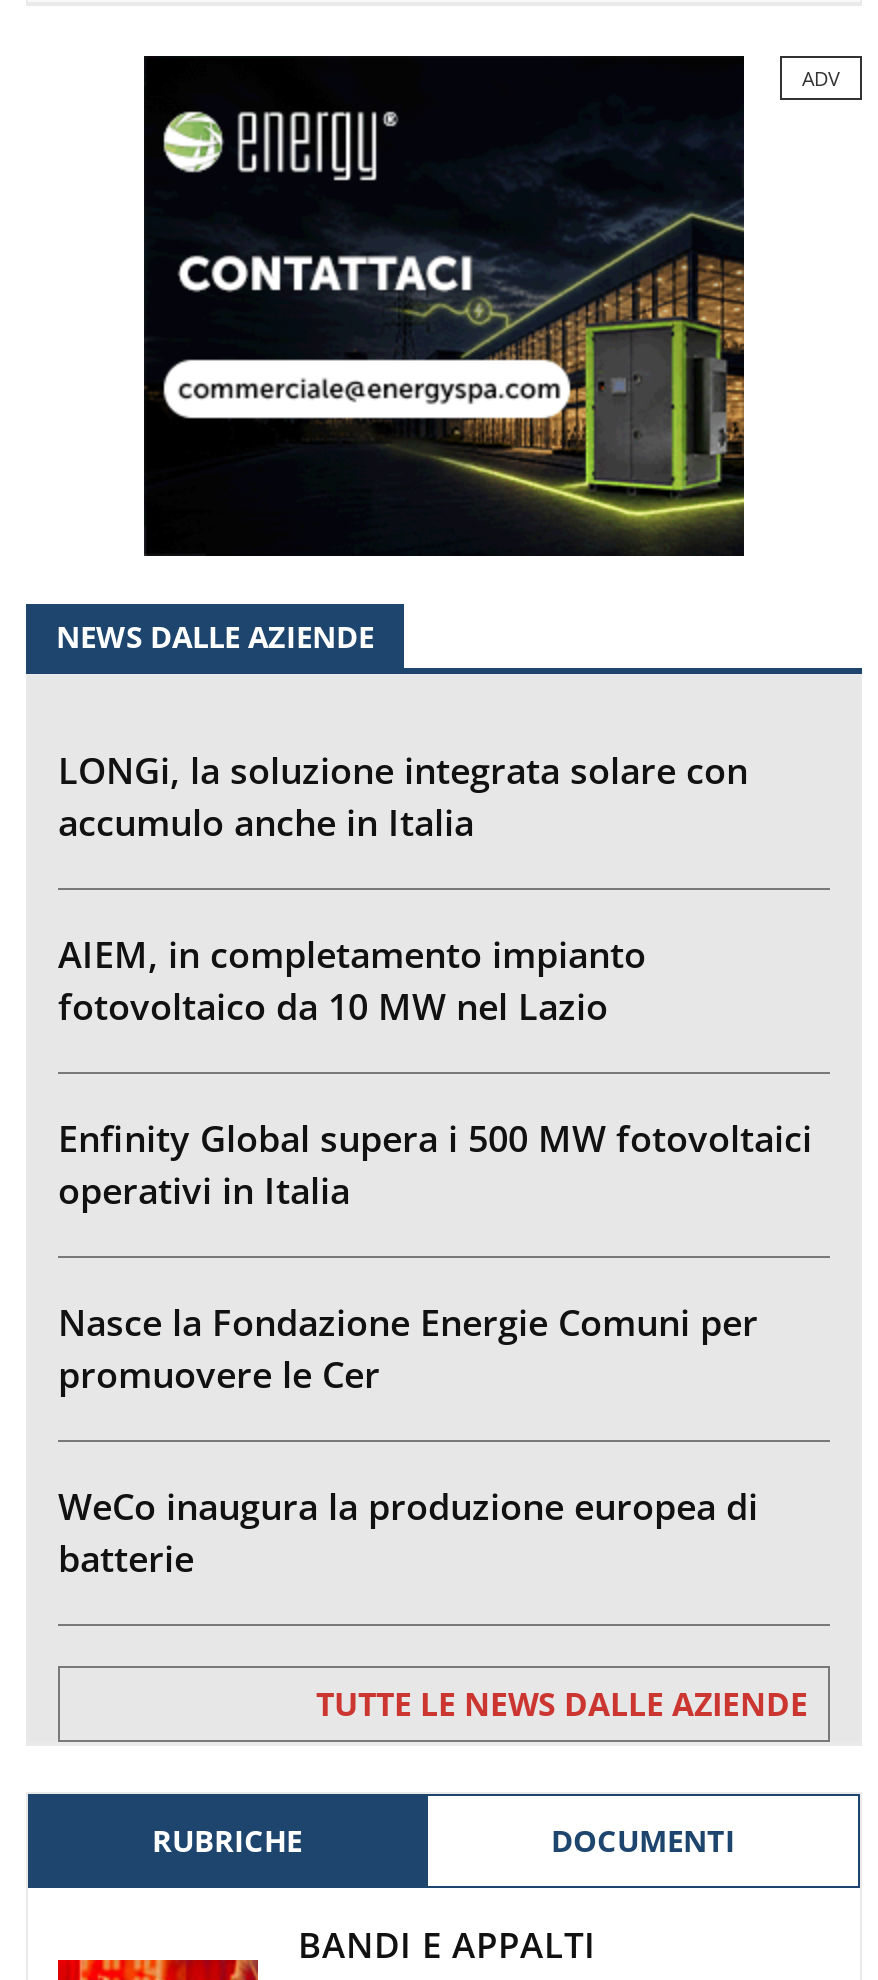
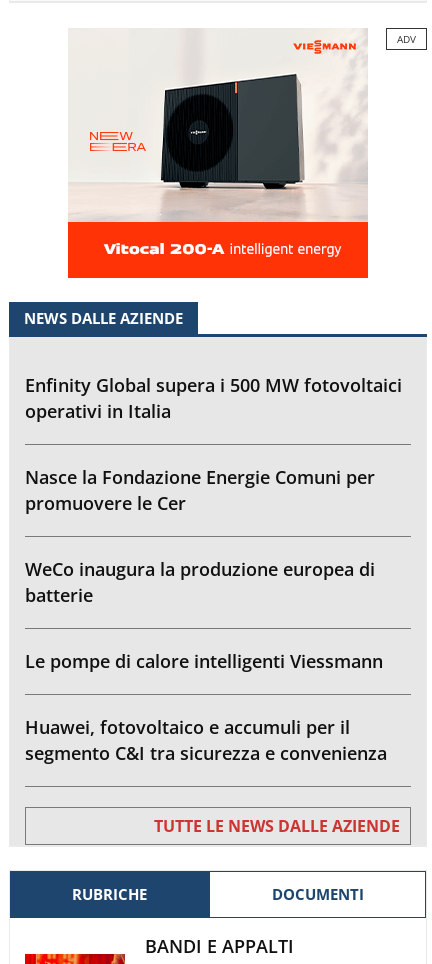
[142,54,746,558] [image] -> [67,28,369,279] [image]
[58,745,748,1029] LONGi, la soluzione integrata solare con | accumulo anche in Italia | AIEM, in completamento impianto | fotovoltaico da 10 MW nel Lazio -> none
moved [58,1113,812,1581] -> [25,373,402,607]: Enfinity Global supera i 500 MW fotovoltaici | operativi in Italia | Nasce la Fondazione Energie Comuni per | promuovere le Cer | WeCo inaugura la produzione europea di | batterie
none -> [25,649,387,765] Le pompe di calore intelligenti Viessmann | Huawei, fotovoltaico e accumuli per il | segmento C&I tra sicurezza e convenienza

